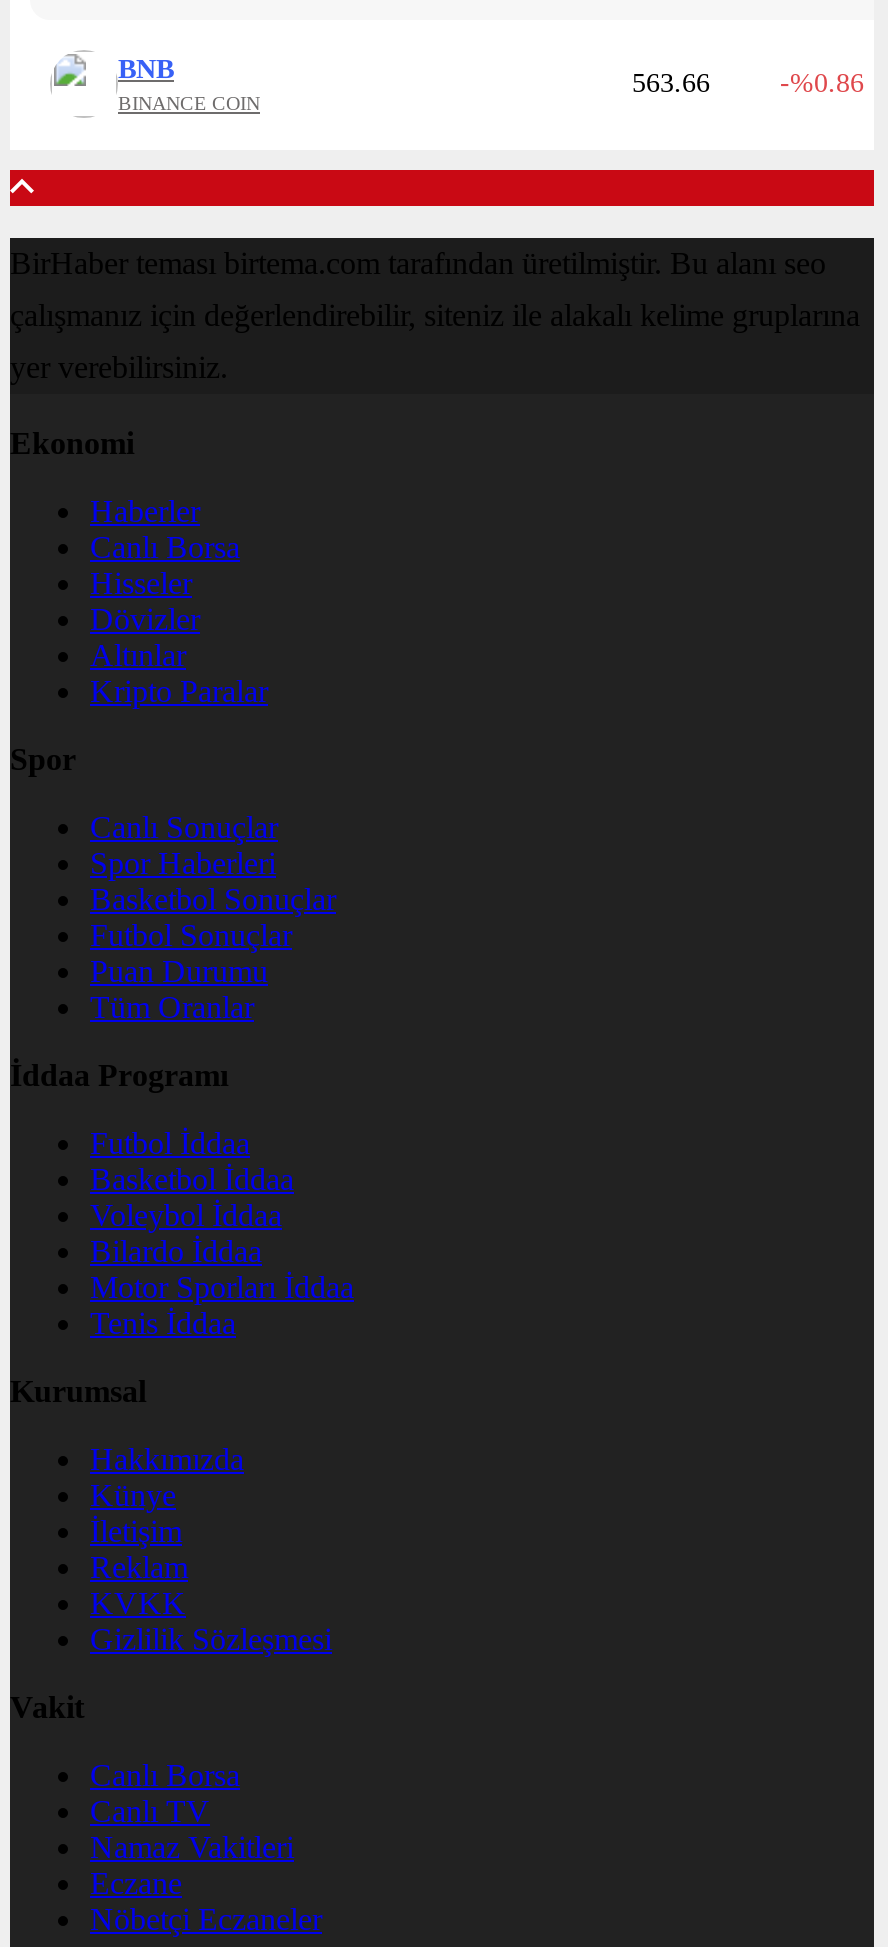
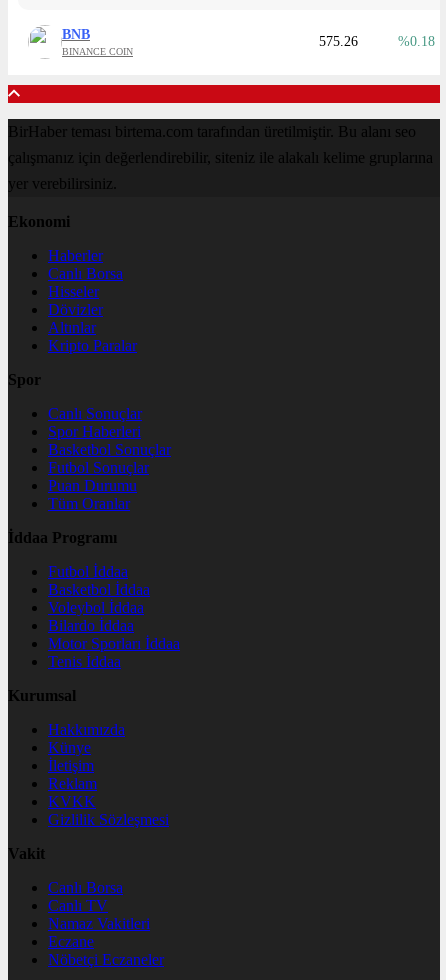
[632,68,710,98] 563.66 -> [319,34,358,49] 575.26
[814,68,864,98] 0.86 -> [410,34,435,49] 0.18

